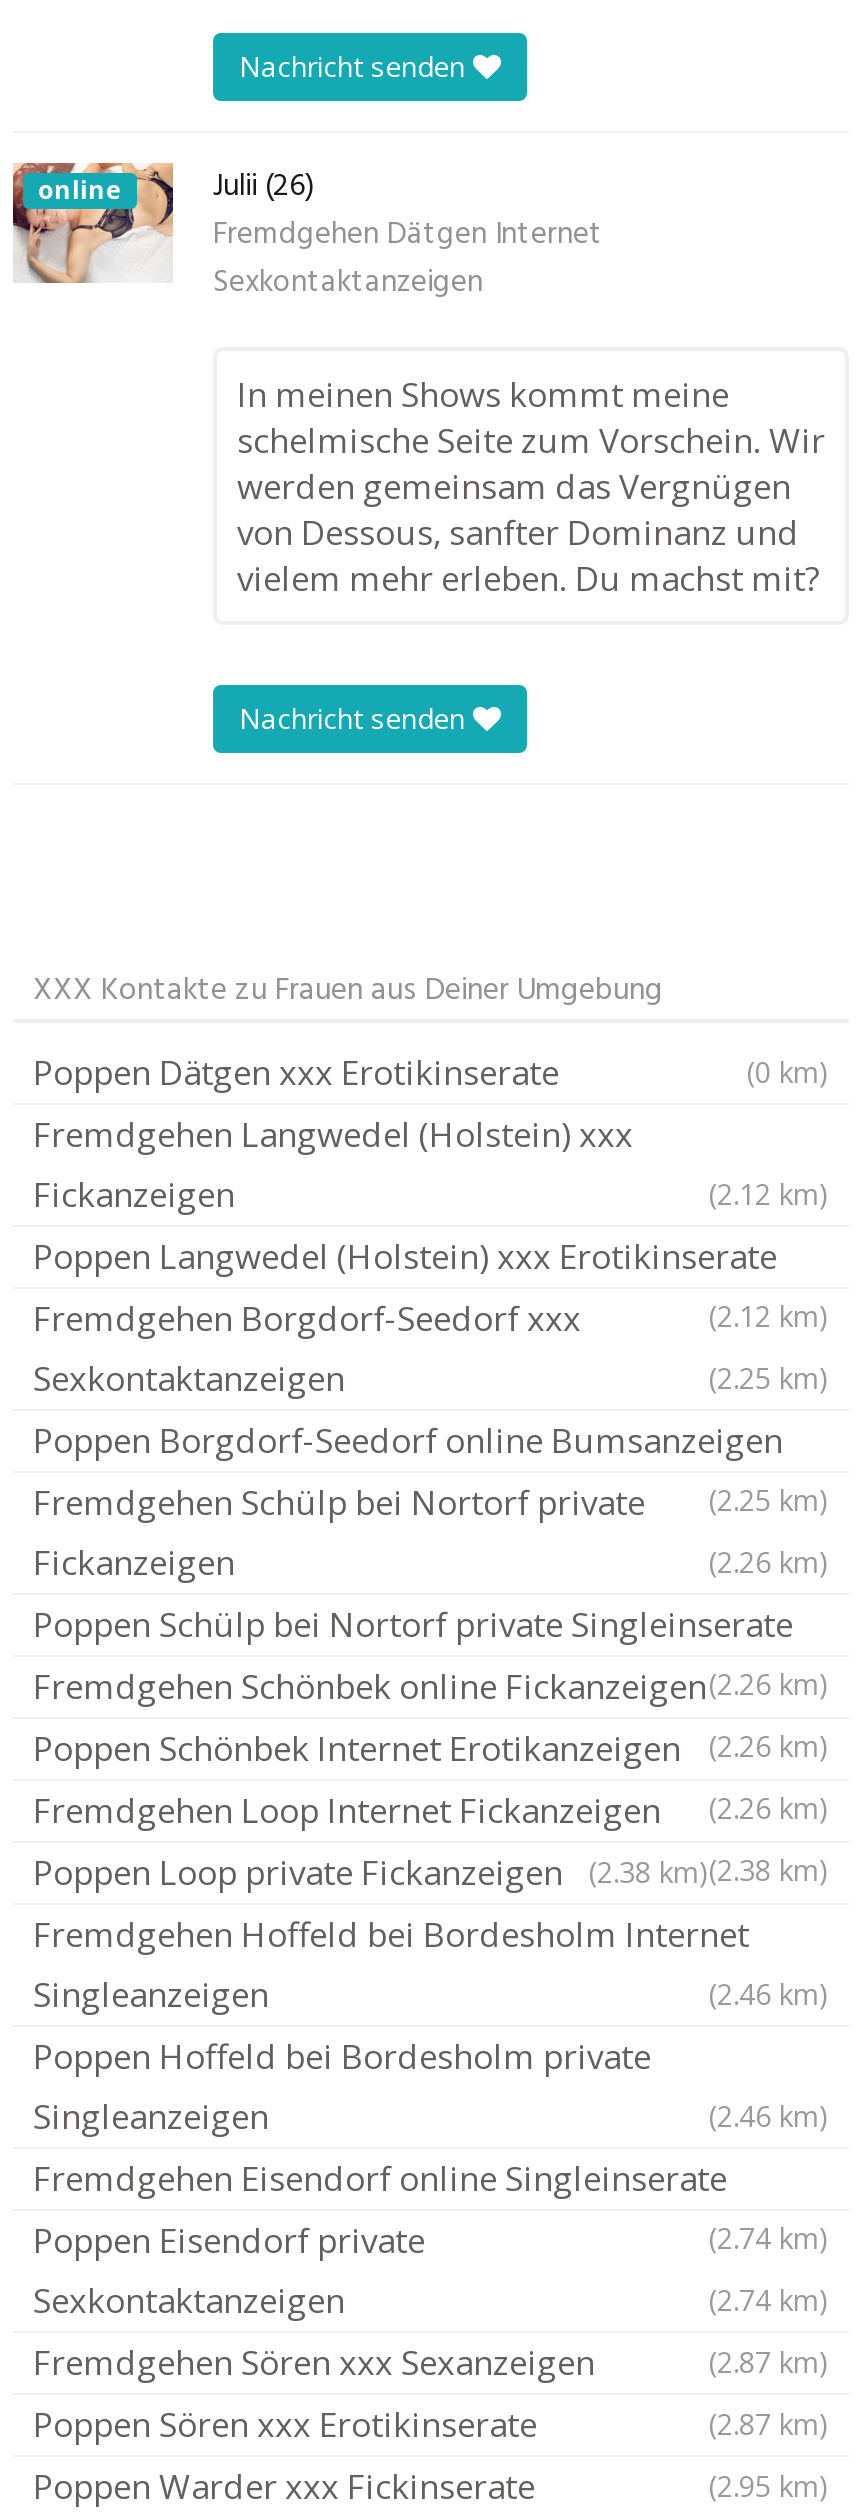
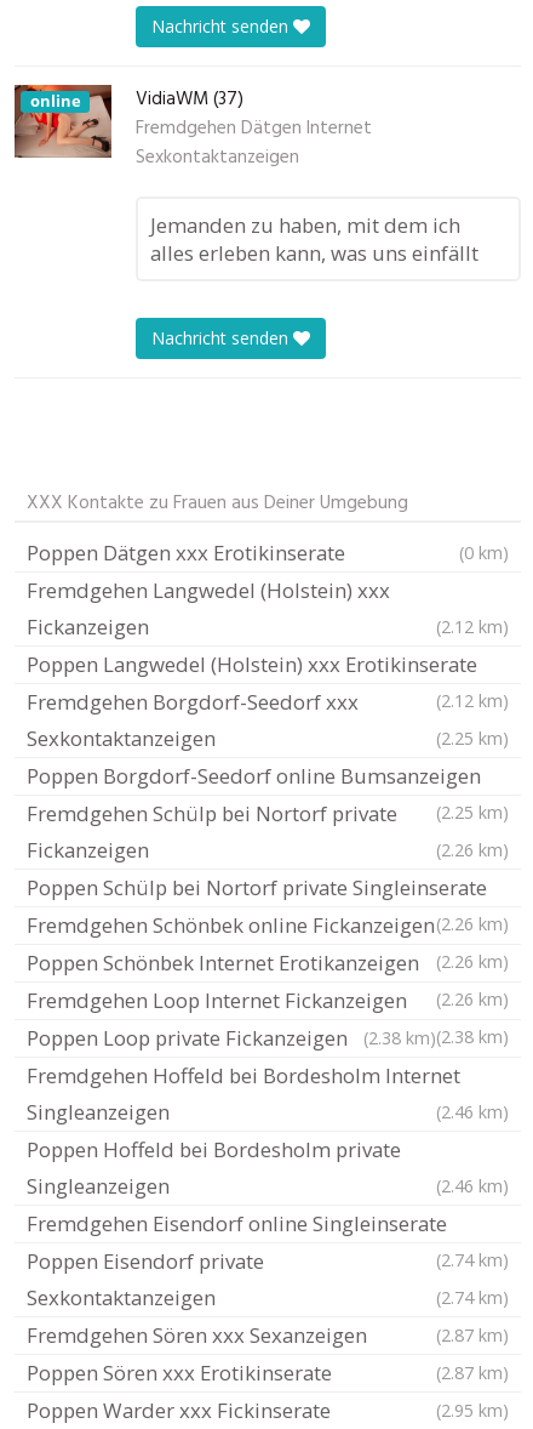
[11,161,315,283] [image] | Julii (26) -> [13,84,243,159] [image] | VidiaWM (37)
[237,371,825,601] In meinen Shows kommt meine | schelmische Seite zum Vorschein. Wir | werden gemeinsam das Vergnügen | von Dessous, sanfter Dominanz und | vielem mehr erleben. Du machst mit? -> [150,211,478,267] Jemanden zu haben, mit dem ich | alles erleben kann, was uns einfällt

